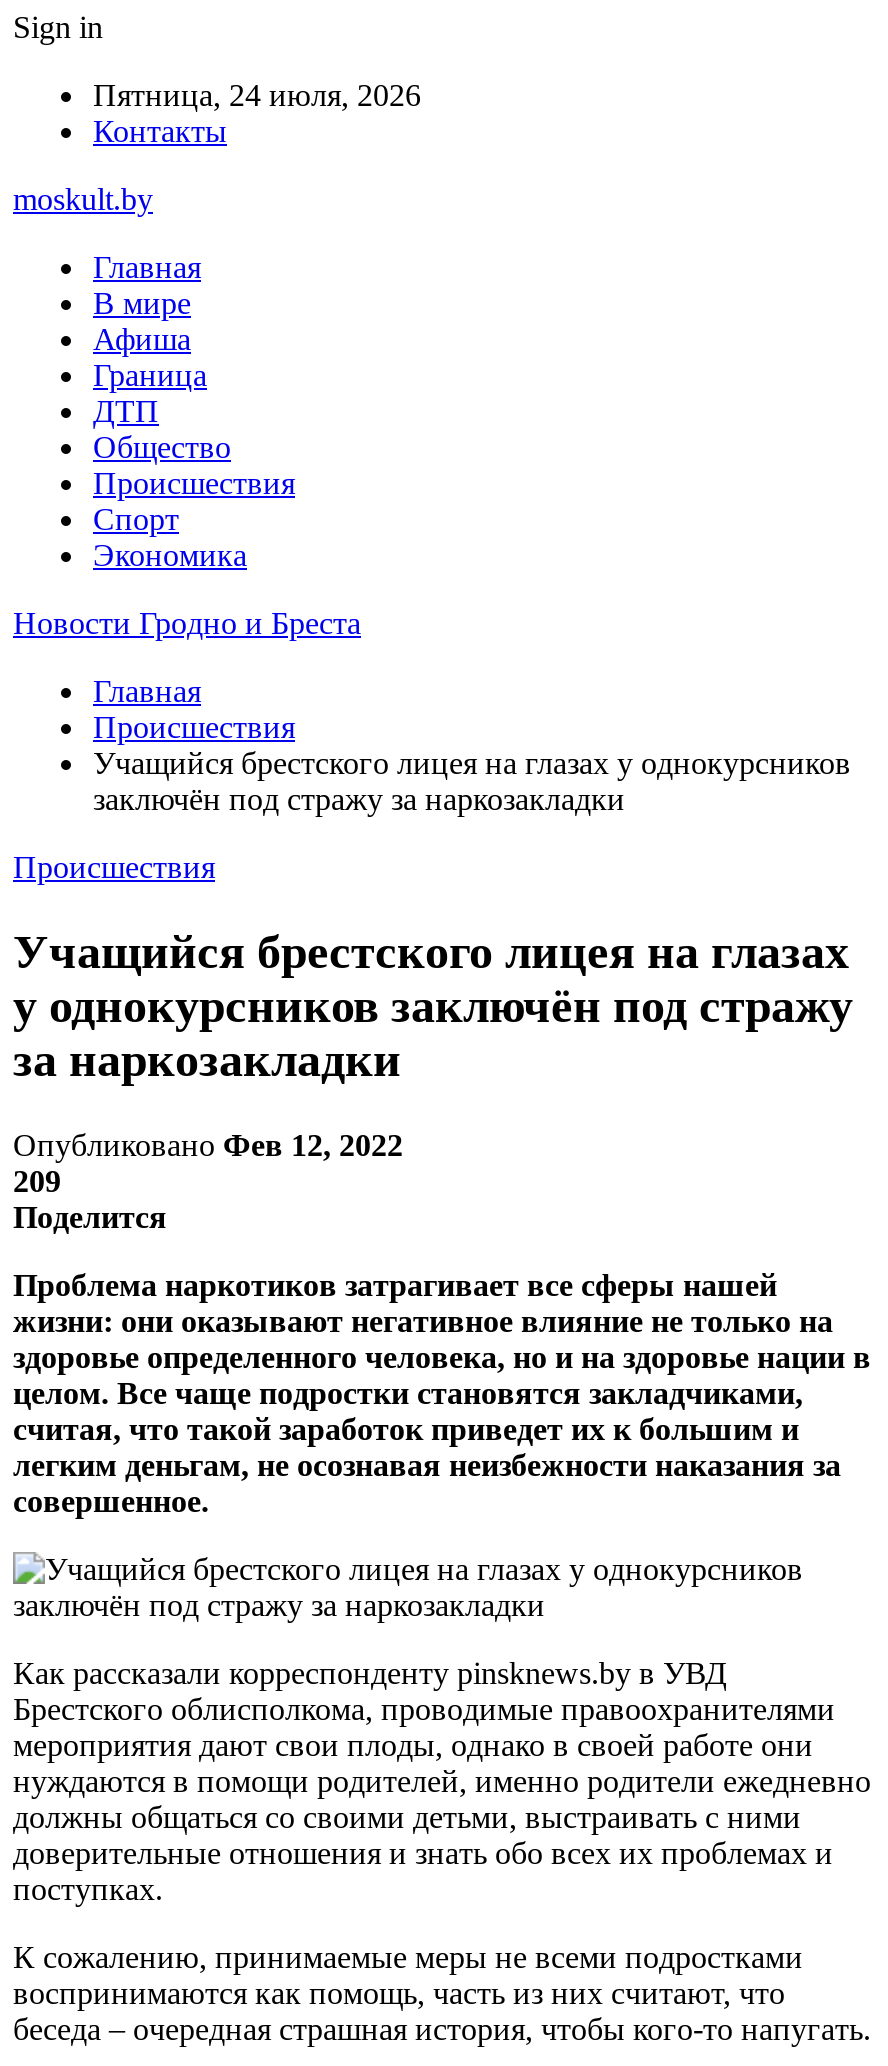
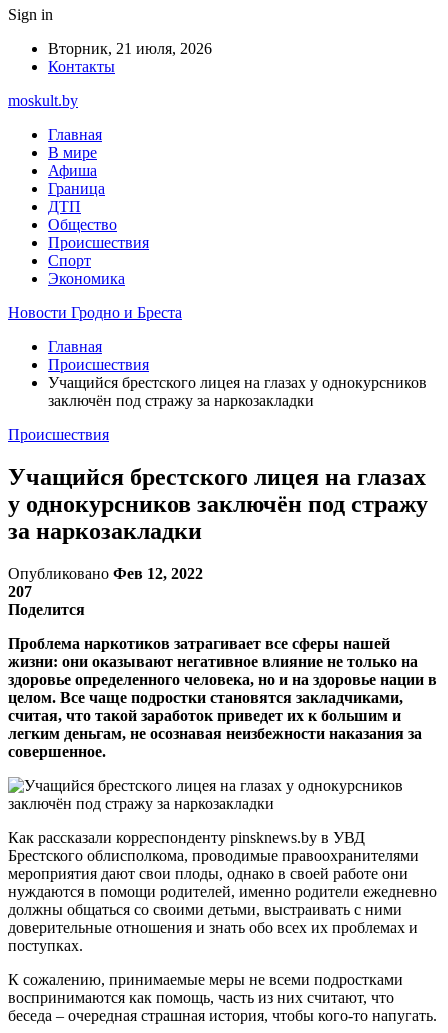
[93,78,421,112] Пятница, 24 июля, 2026 -> [48,40,212,57] Вторник, 21 июля, 2026
[13,1164,61,1198] 209 -> [8,583,32,600] 207

